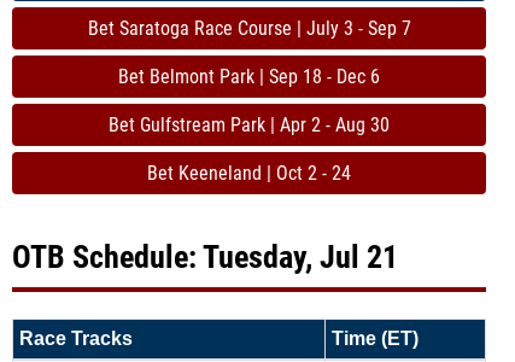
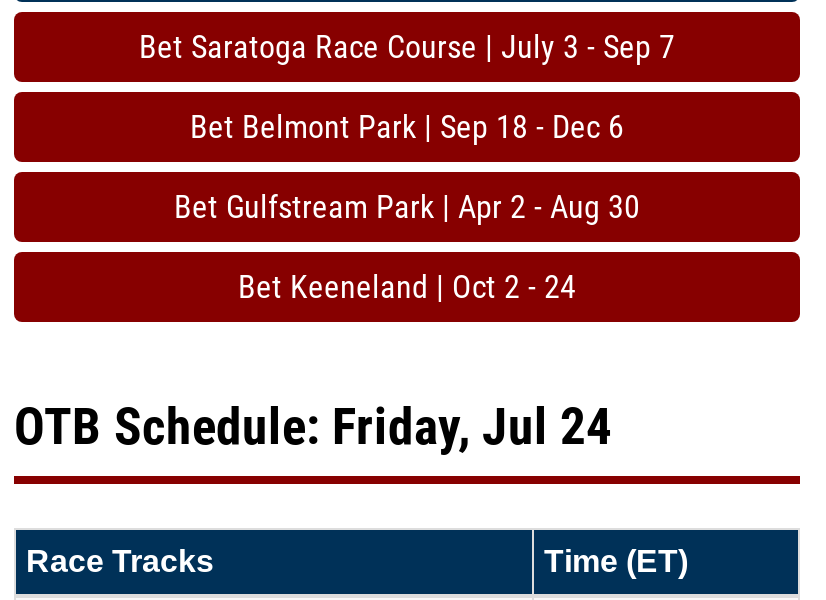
[12,238,398,275] OTB Schedule: Tuesday, Jul 21 -> [14,395,612,455] OTB Schedule: Friday, Jul 24

